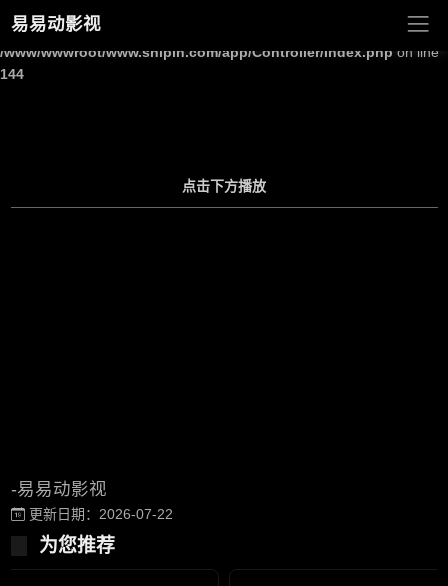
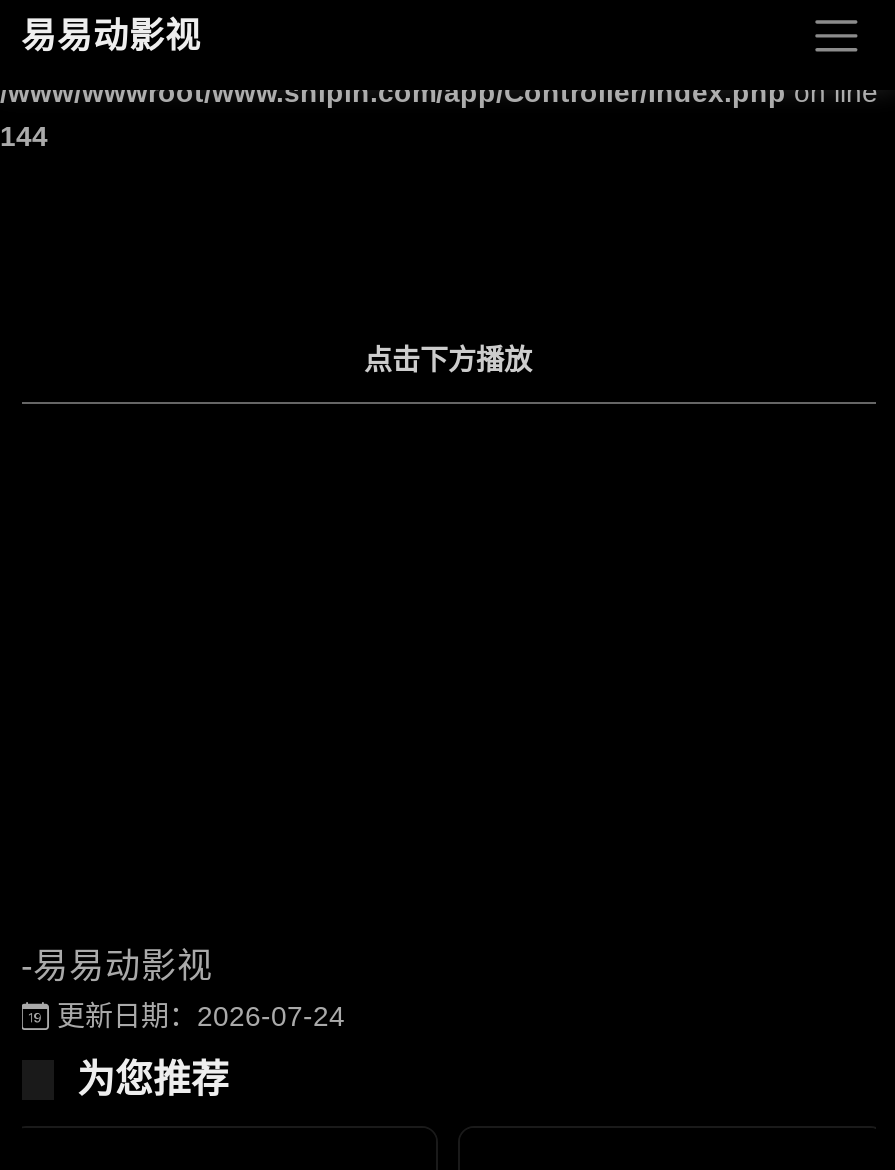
[24,506,172,522] 更新日期：2026-07-22 -> [49,1000,345,1032] 更新日期：2026-07-24

